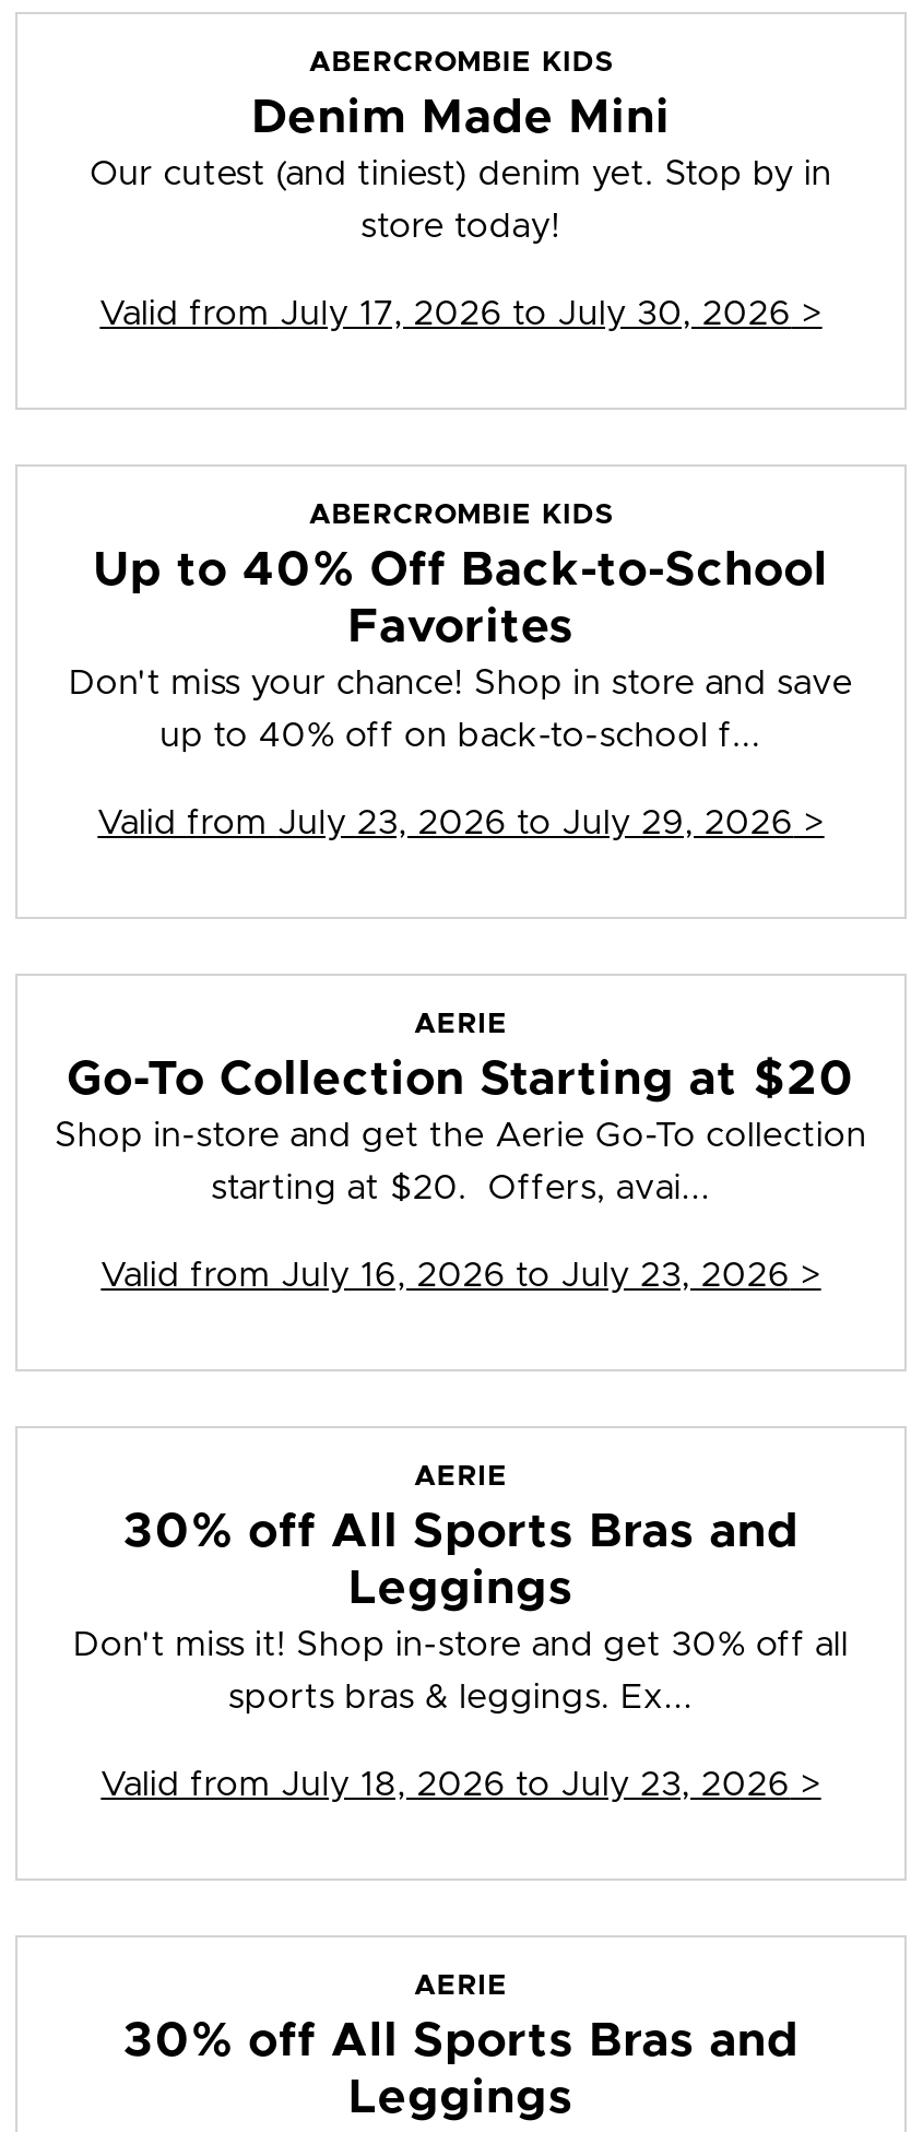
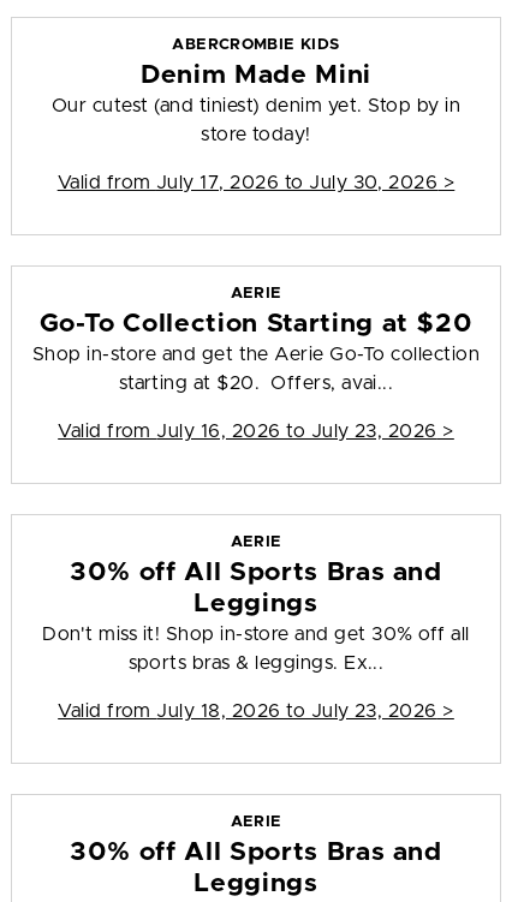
[69,502,853,841] ABERCROMBIE KIDS | Up to 40% Off Back-to-School | Favorites | Don't miss your chance! Shop in store and save | up to 40% off on back-to-school f... | Valid from July 23, 2026 to July 29, 2026 > -> none

